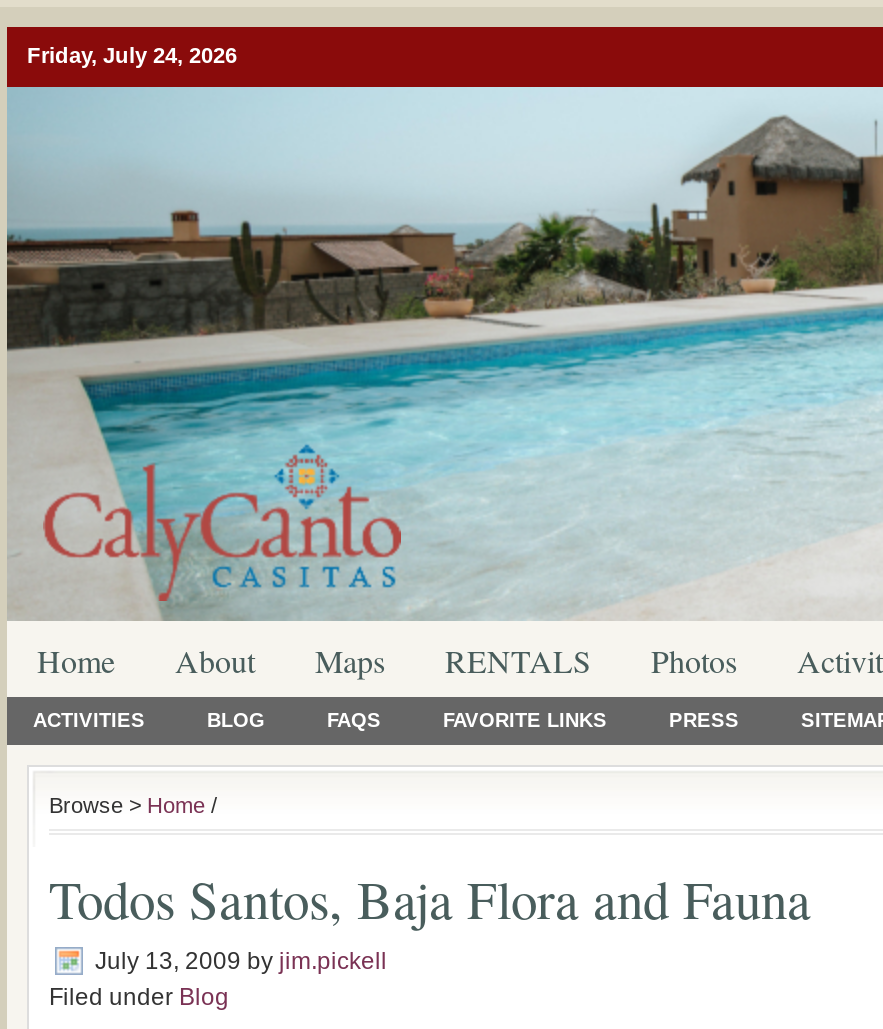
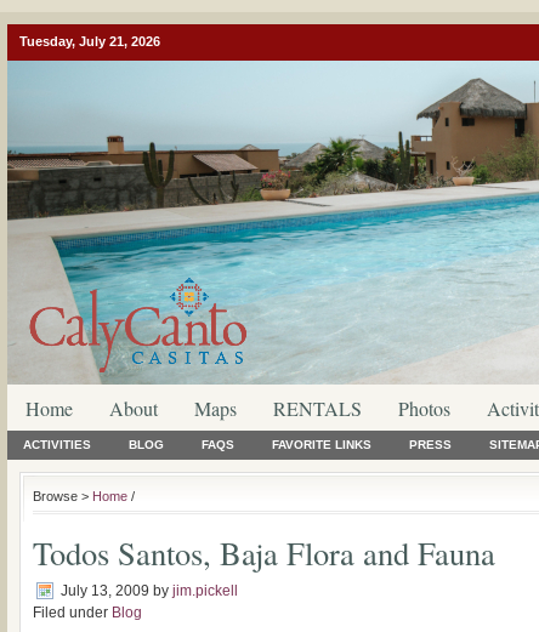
[27,43,237,67] Friday, July 24, 2026 -> [19,34,160,49] Tuesday, July 21, 2026

